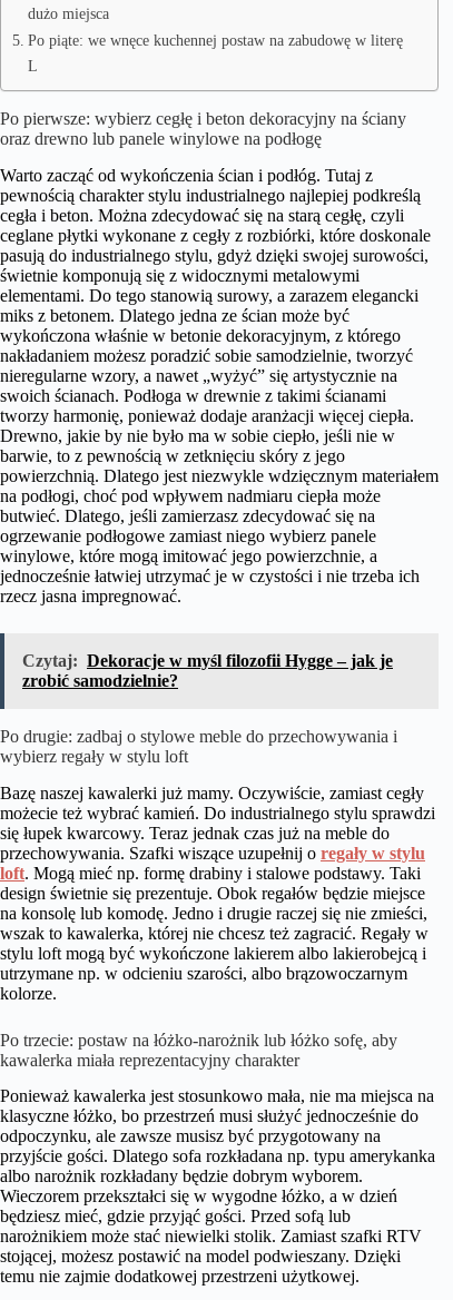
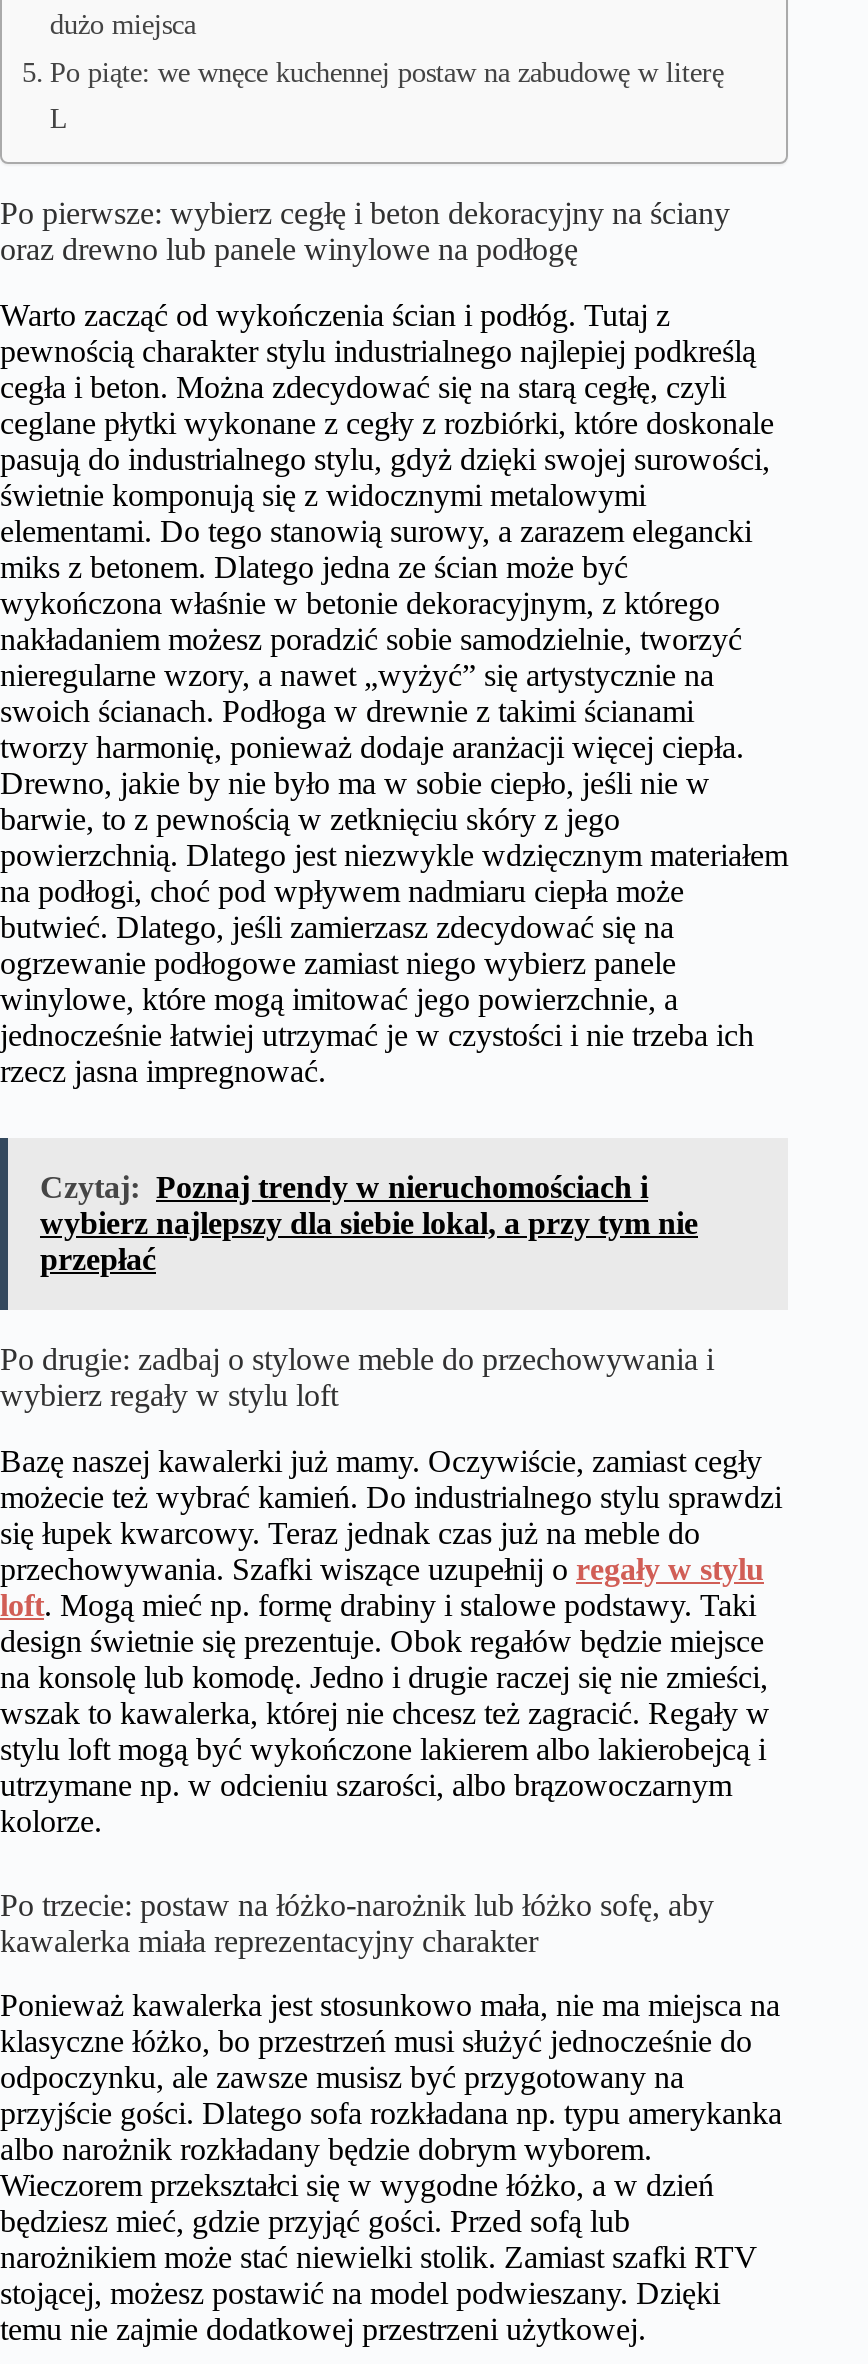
[22,651,393,690] Czytaj: Dekoracje w myśl filozofii Hygge – jak je | zrobić samodzielnie? -> [40,1170,698,1276] Czytaj: Poznaj trendy w nieruchomościach i | wybierz najlepszy dla siebie lokal, a przy tym nie | przepłać

